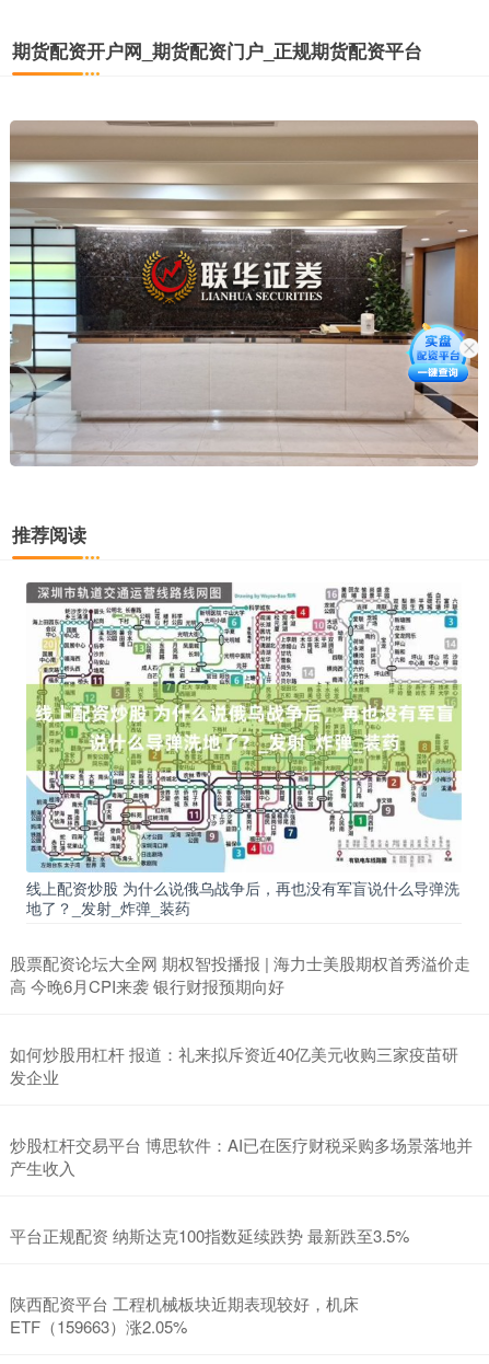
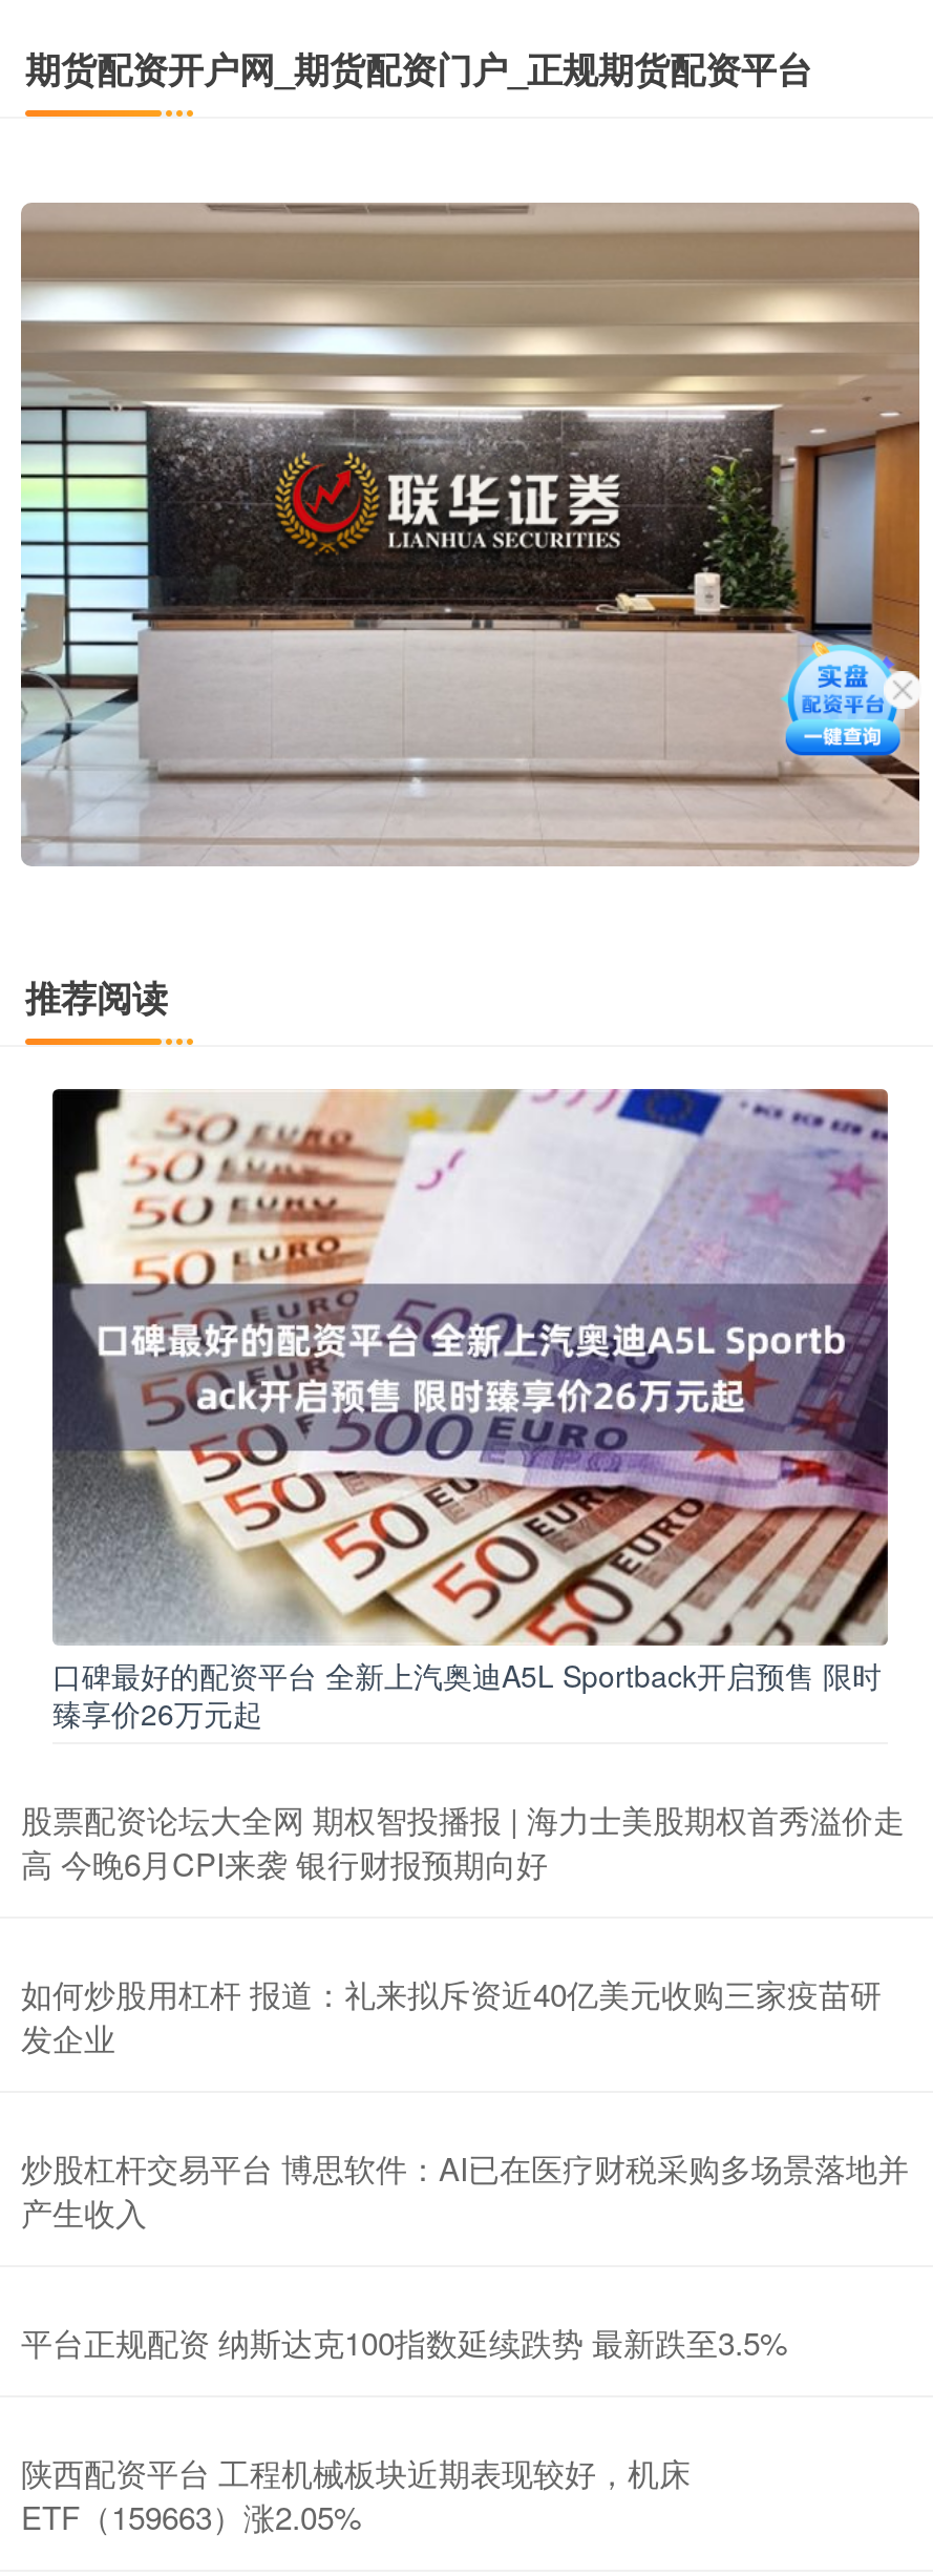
[406,322,478,409] [image] -> [781,591,921,759] [image]
[25,581,462,918] [image] | 线上配资炒股 为什么说俄乌战争后，再也没有军盲说什么导弹洗 | 地了？_发射_炸弹_装药 -> [50,1087,890,1734] [image] | 口碑最好的配资平台 全新上汽奥迪A5L Sportback开启预售 限时 | 臻享价26万元起

